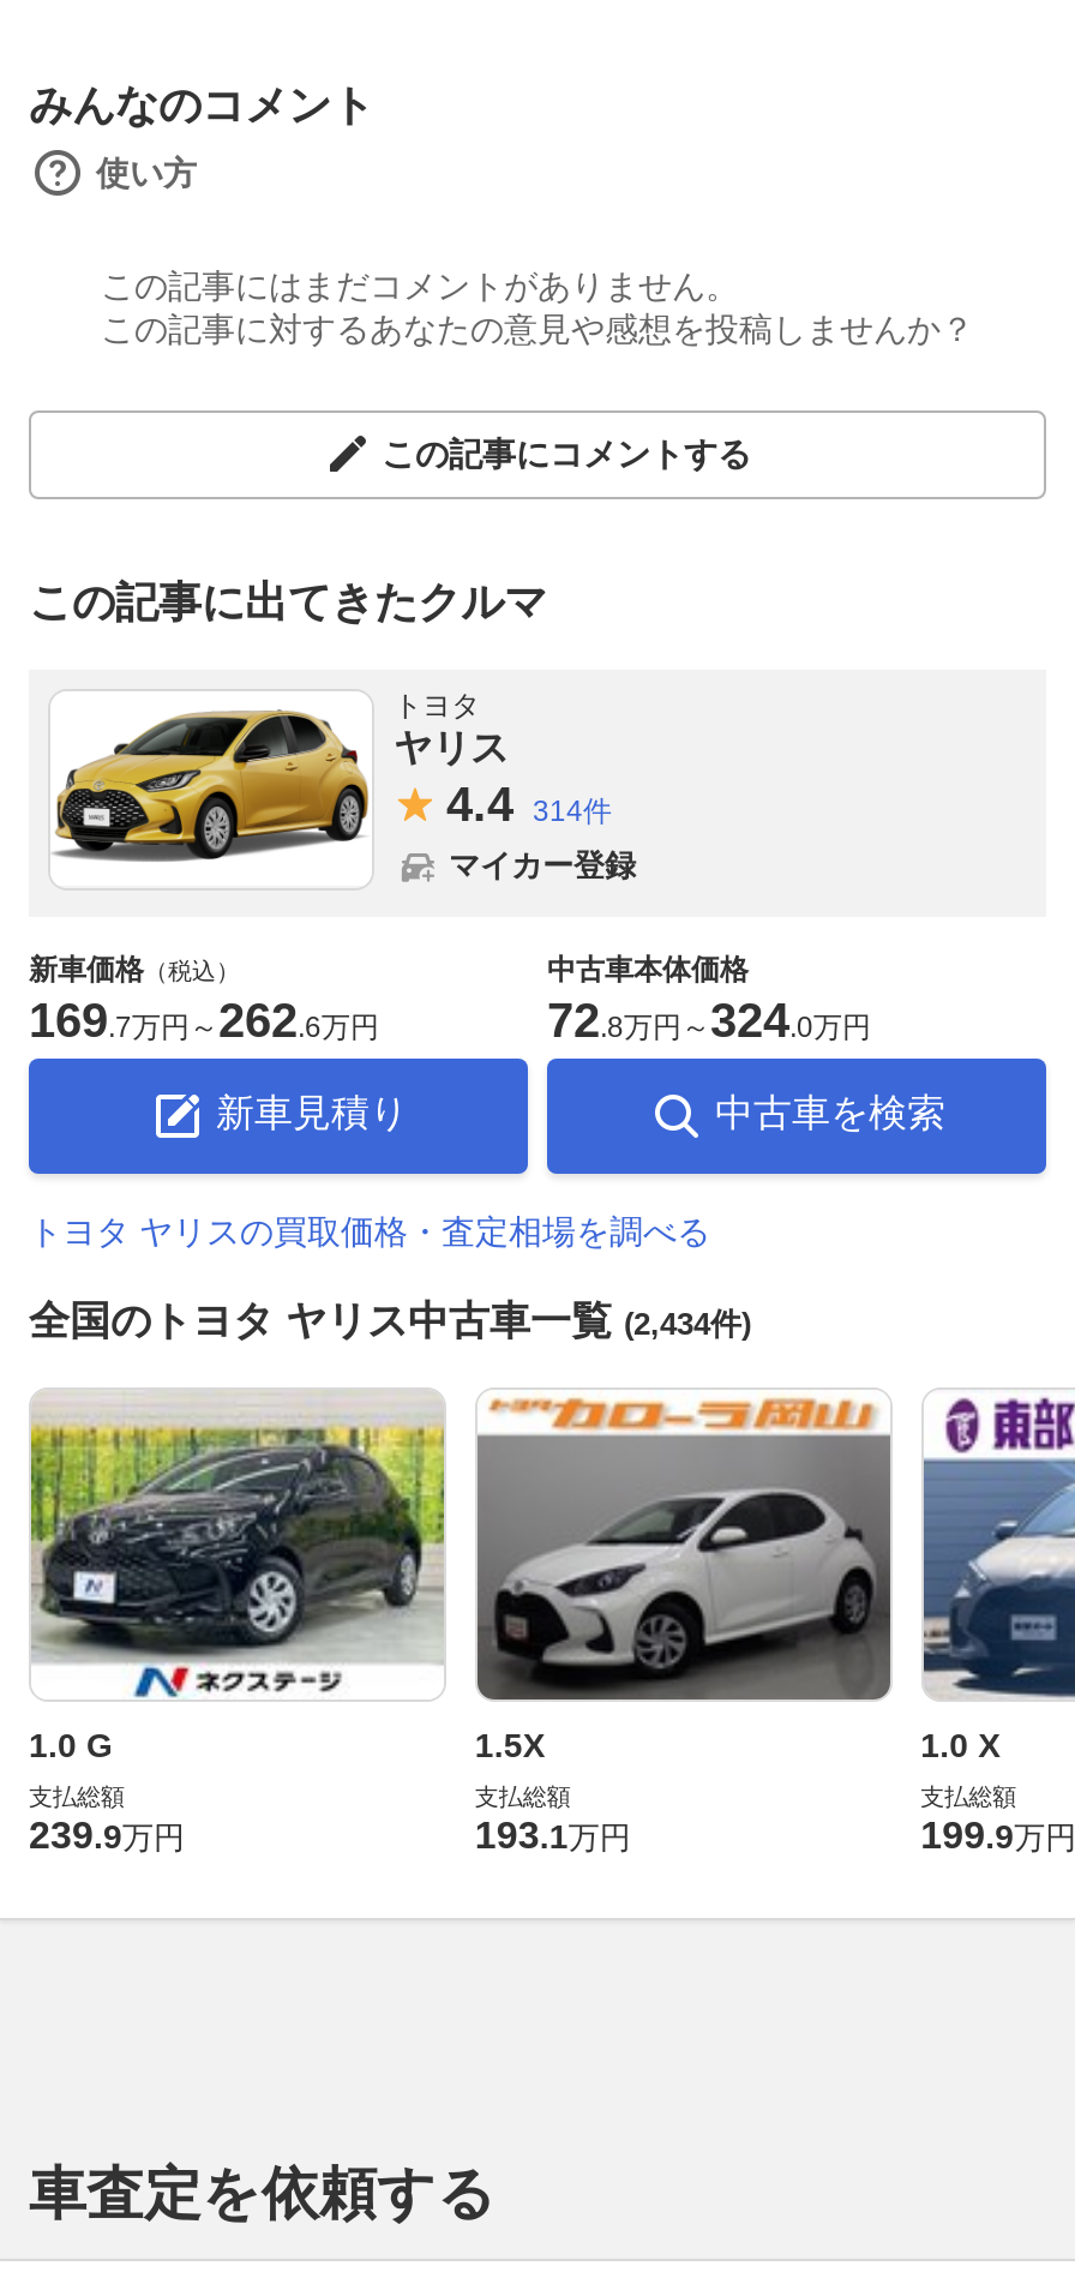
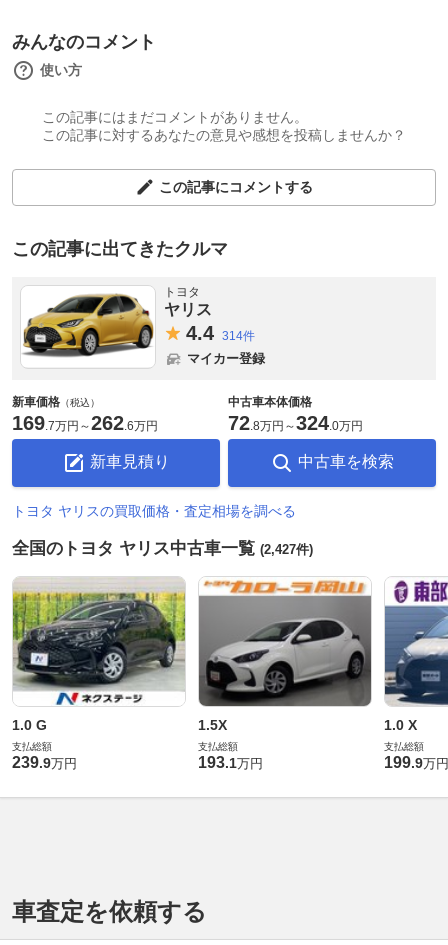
[29,1298,751,1344] 全国のトヨタ ヤリス中古車一覧(2,434件) -> [12,539,313,558] 全国のトヨタ ヤリス中古車一覧(2,427件)

